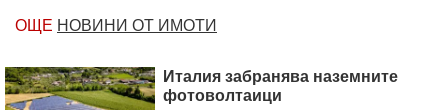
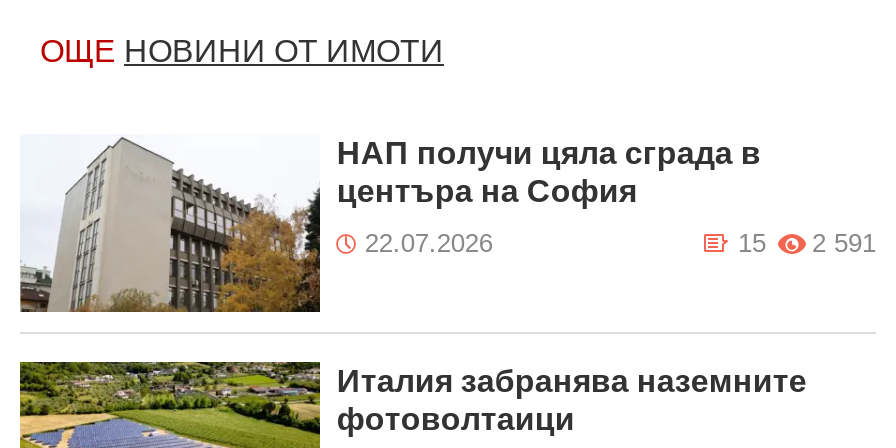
none -> [18,135,876,314] [image] | НАП получи цяла сграда в | центъра на София | 22.07.2026 | 2 591 | 15

